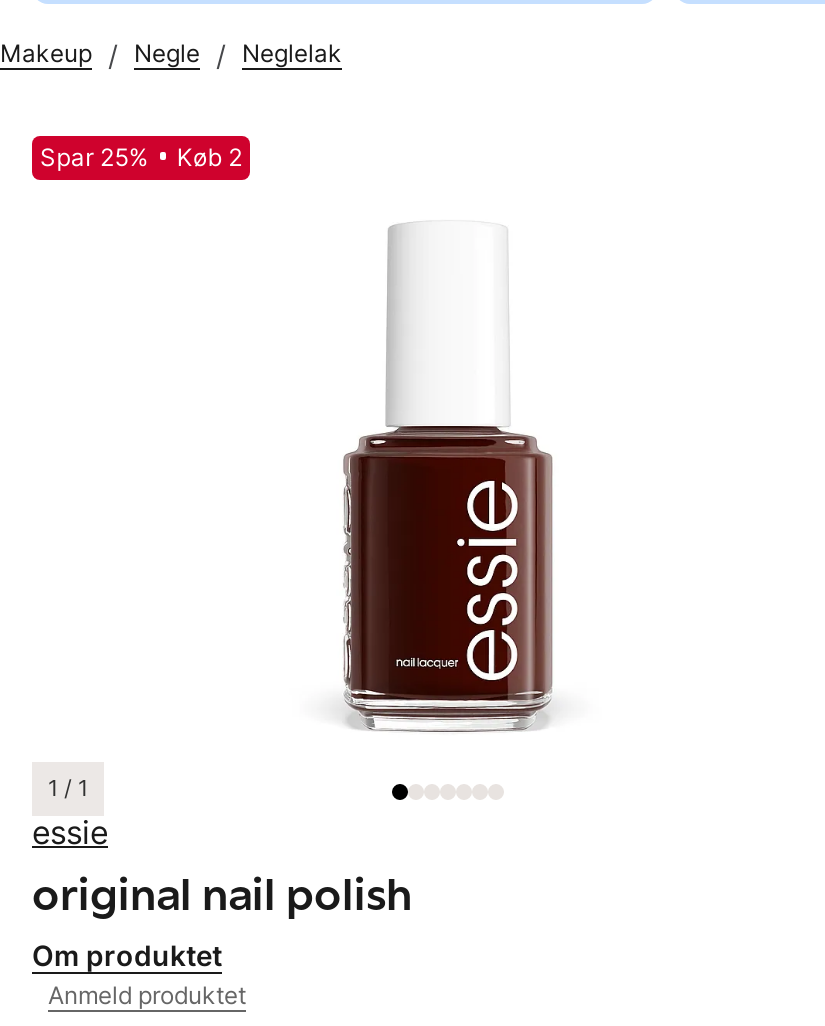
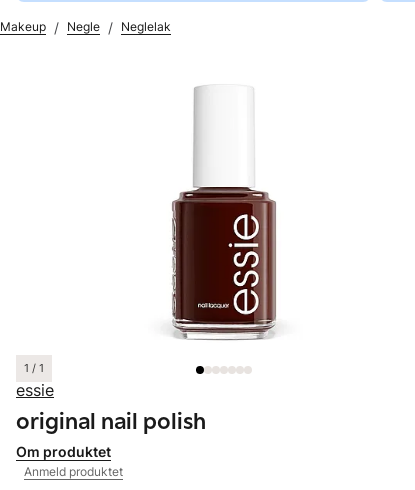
[40,142,243,172] Spar 25% | Køb 2 -> none

